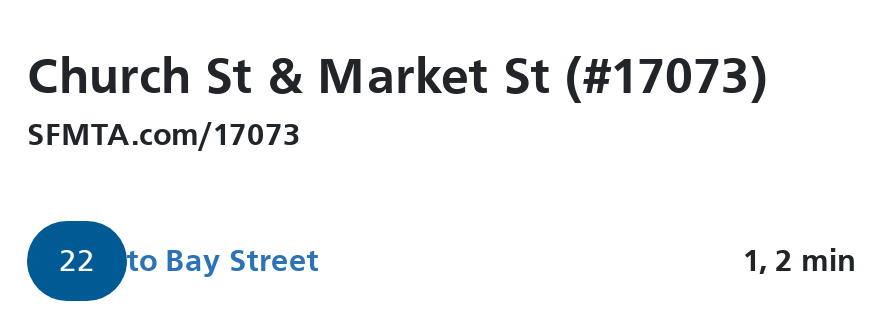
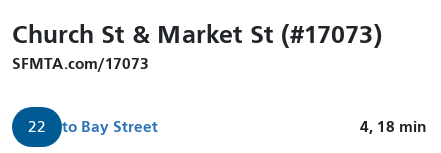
[743,241,863,279] 1, 2 min -> [360,117,430,136] 4, 18 min

